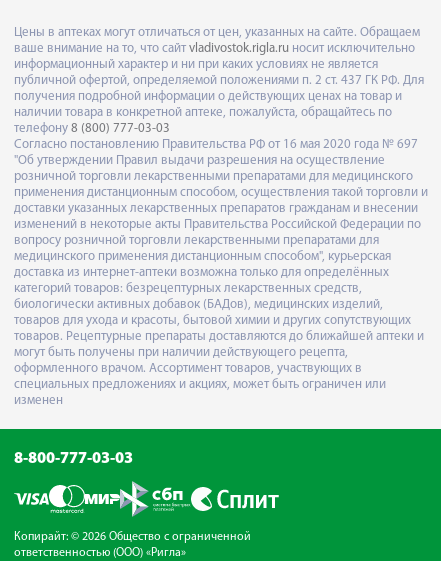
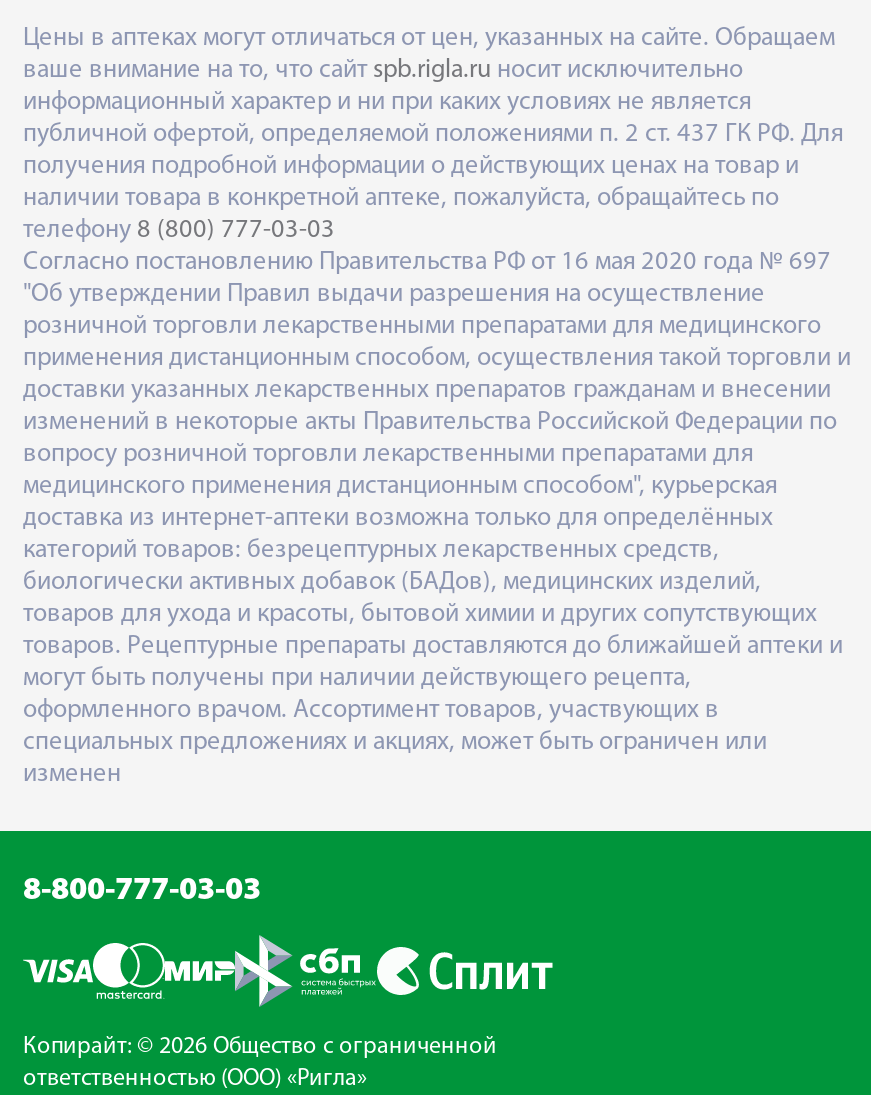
[14,42,415,55] ваше внимание на то, что сайт vladivostok.rigla.ru носит исключительно -> [23,57,743,83] ваше внимание на то, что сайт spb.rigla.ru носит исключительно

